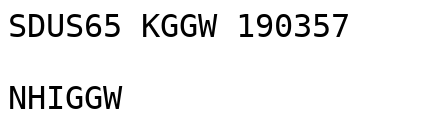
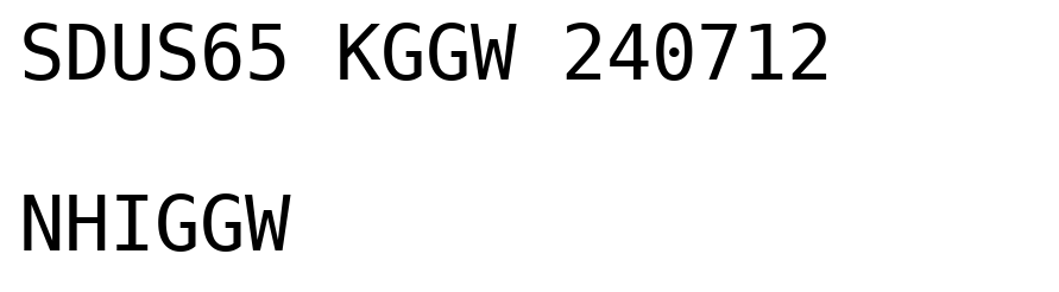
[8,8,350,44] SDUS65 KGGW 190357 -> [19,11,832,96] SDUS65 KGGW 240712

